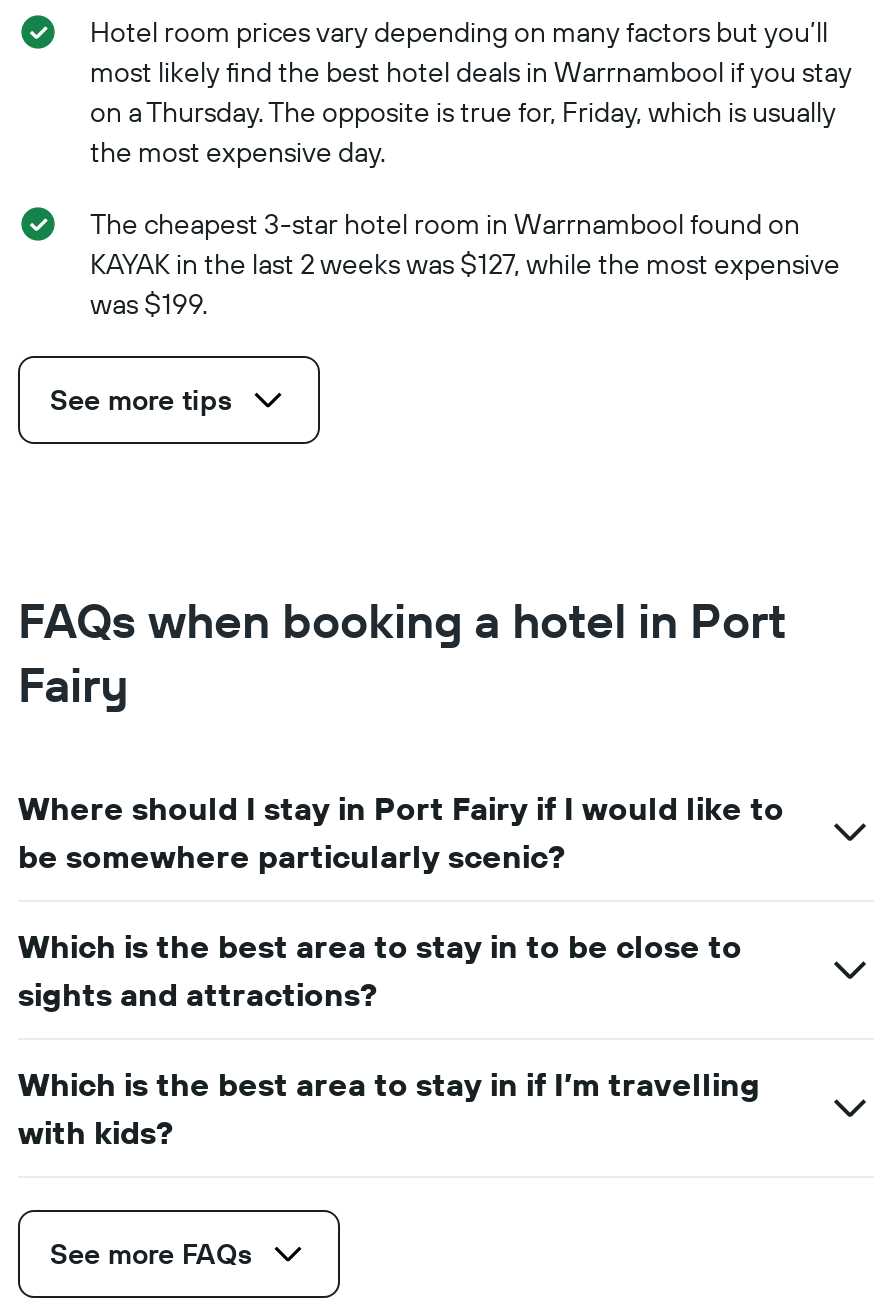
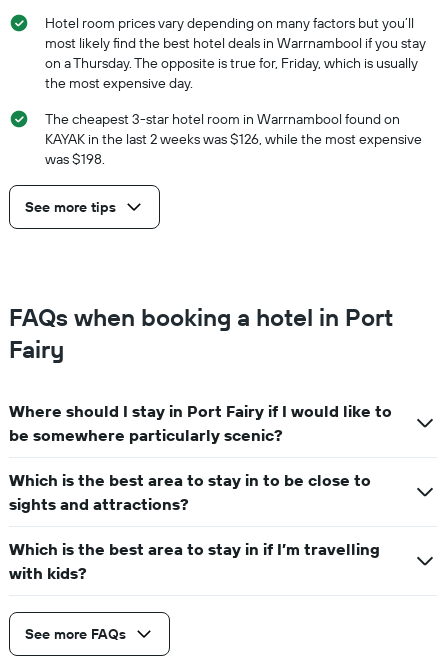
[90,245,840,281] KAYAK in the last 2 weeks was $127, while the most expensive -> [45,130,422,148] KAYAK in the last 2 weeks was $126, while the most expensive
[90,285,208,321] was $199. -> [45,150,105,168] was $198.

